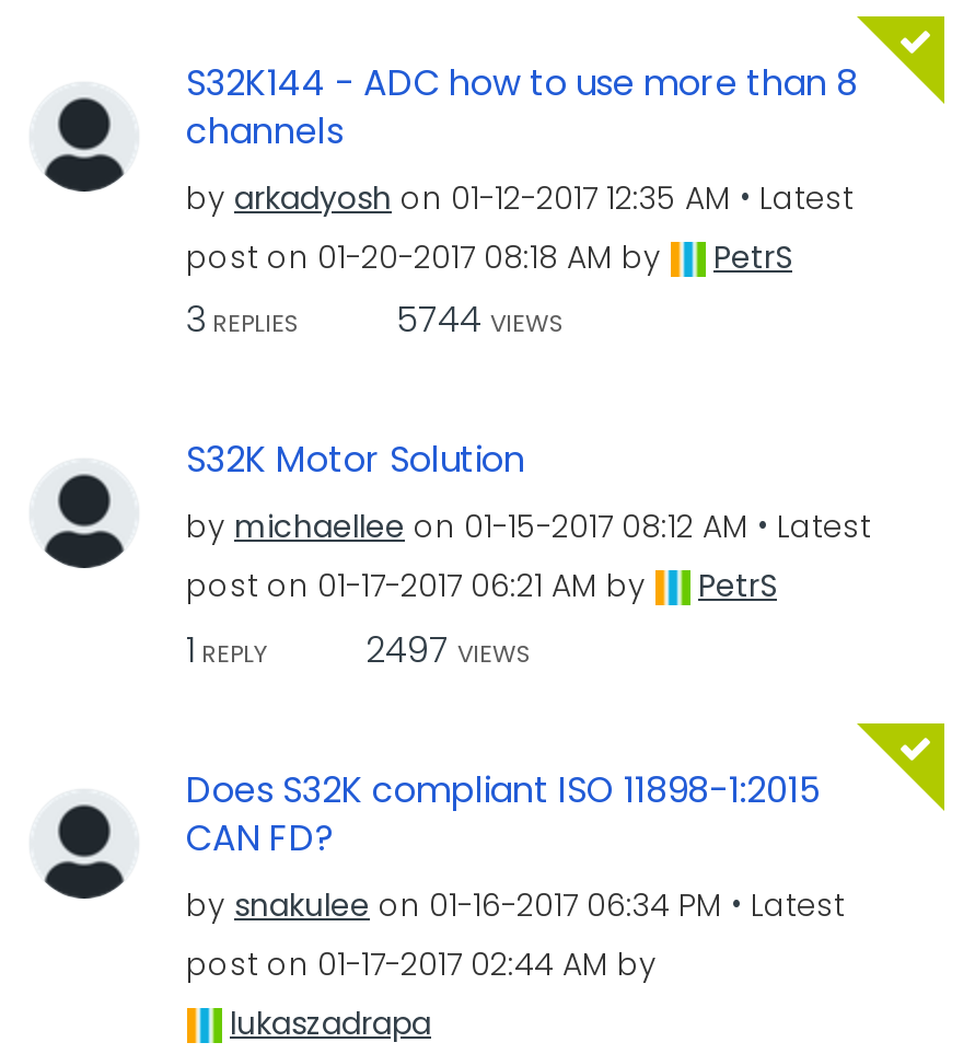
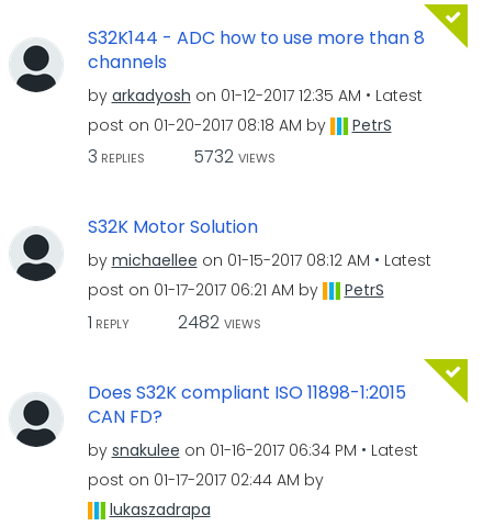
[186,294,565,345] 3 REPLIES 5744 VIEWS -> [87,144,275,169] 3 REPLIES 5732 VIEWS
[186,624,532,674] 1 REPLY 2497 VIEWS -> [87,309,261,334] 1 REPLY 2482 VIEWS

